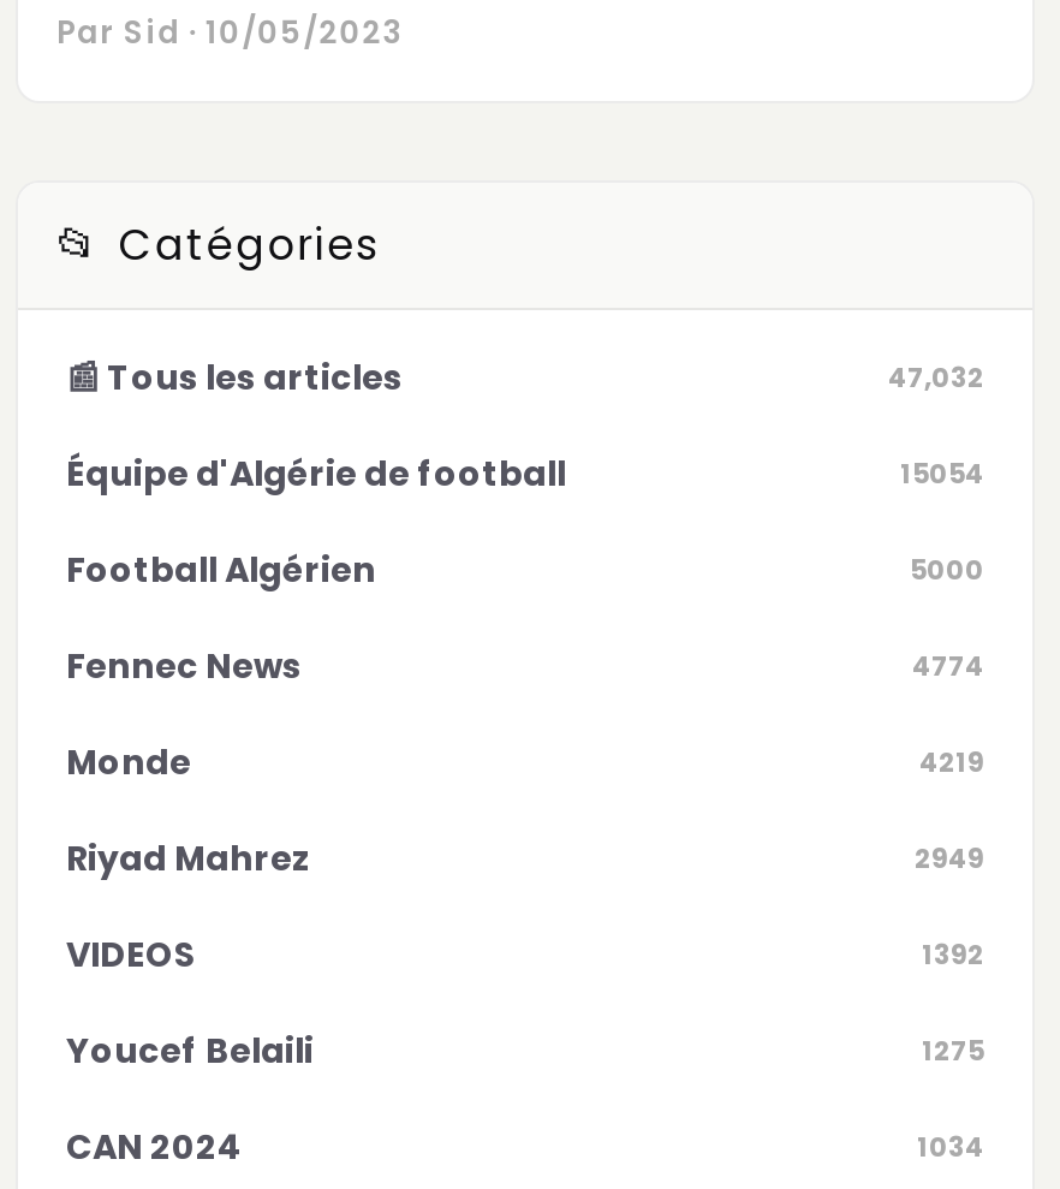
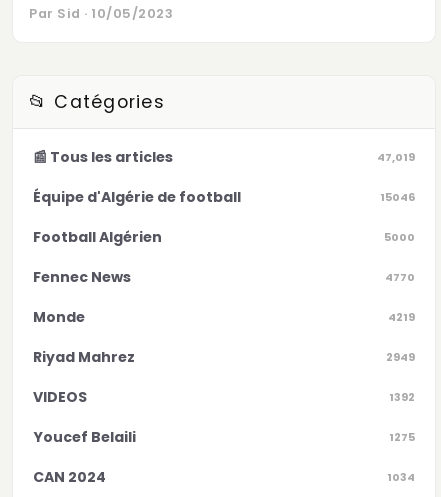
[888,357,984,396] 47,032 -> [377,148,415,164] 47,019
[900,453,984,492] 15054 -> [380,188,415,204] 15046
[912,646,984,684] 4774 -> [385,268,415,284] 4770

